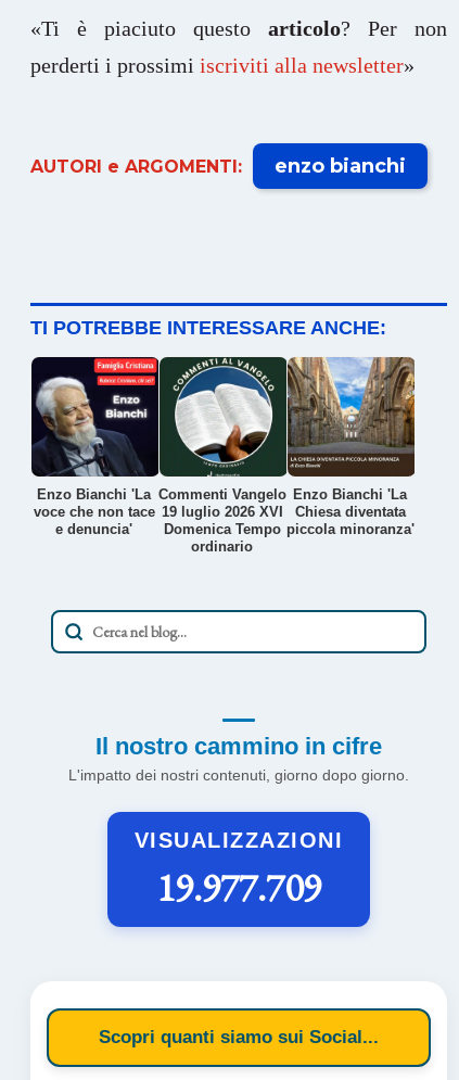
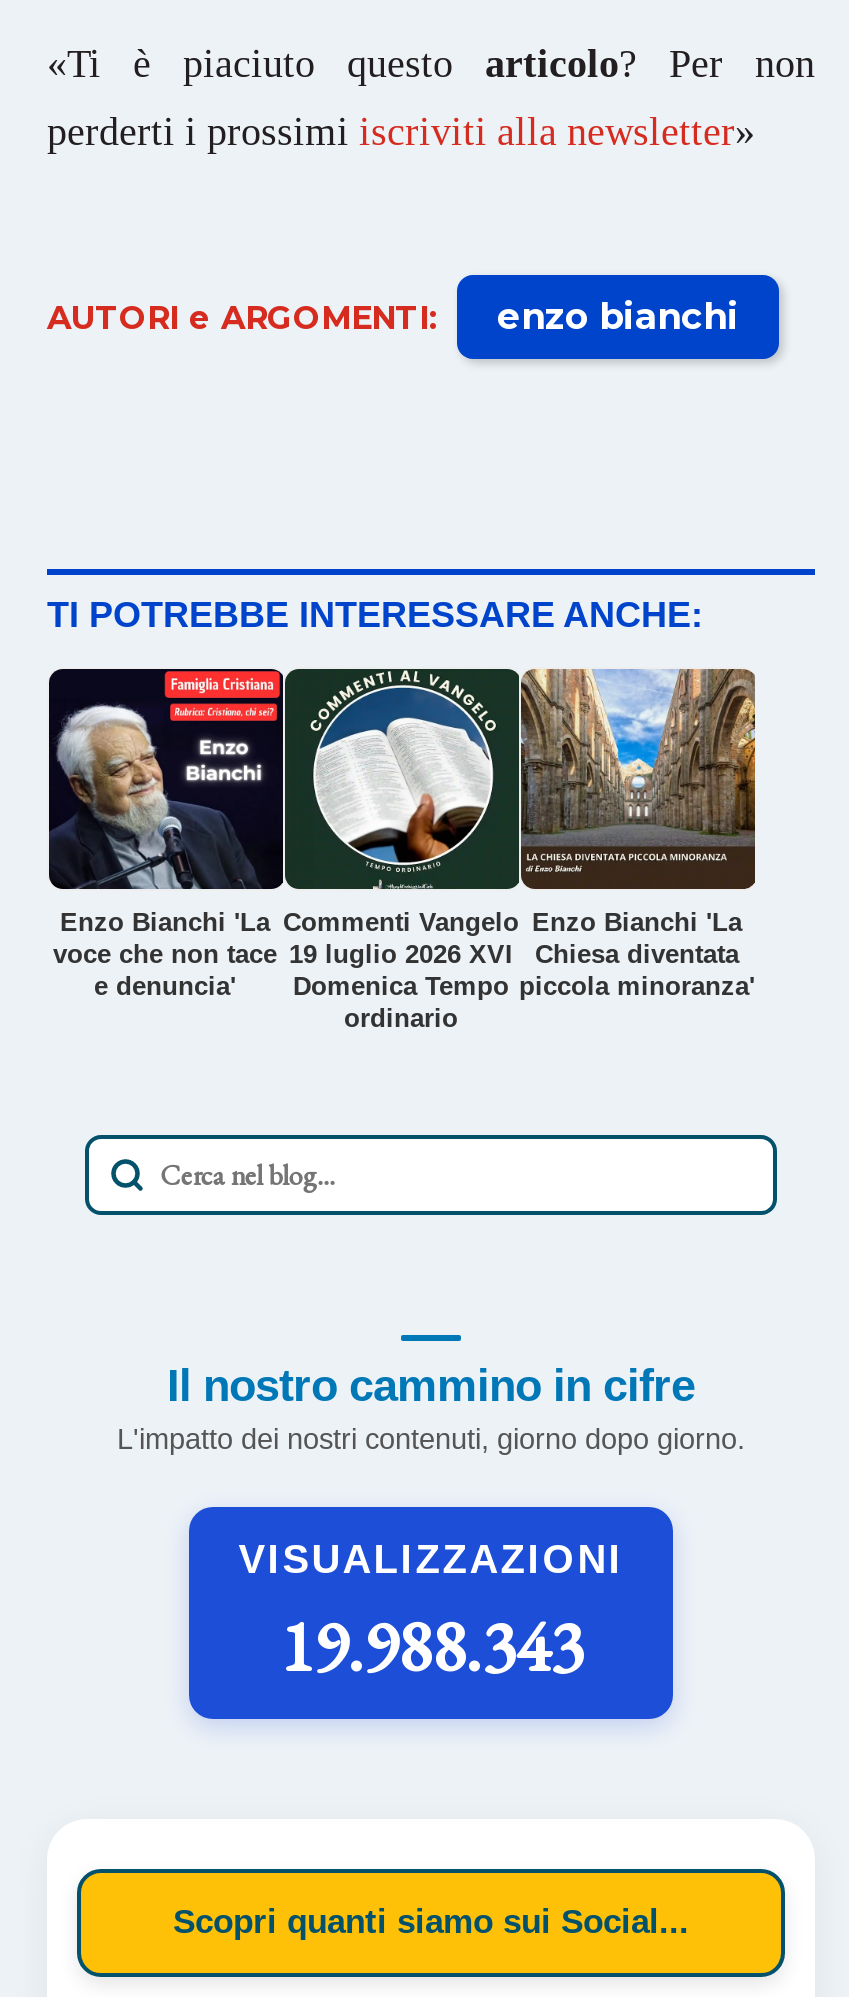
[156,862,321,913] 19.977.709 -> [279,1599,583,1693] 19.988.343

